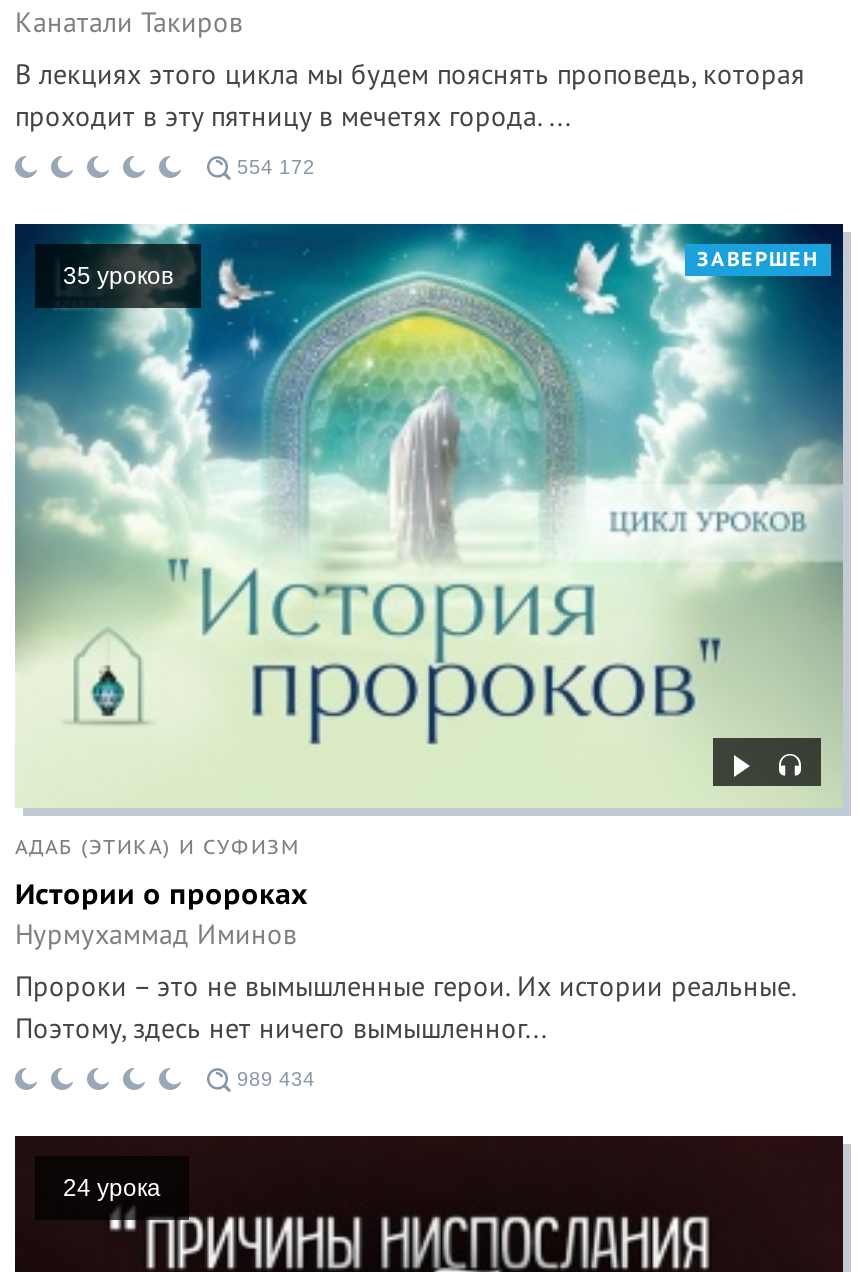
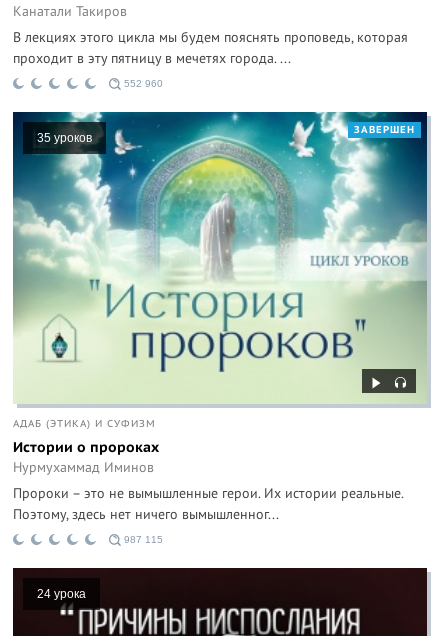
[231,156,315,178] 554 172 -> [121,78,163,89] 552 960
[231,1068,315,1090] 989 434 -> [121,534,163,545] 987 115

